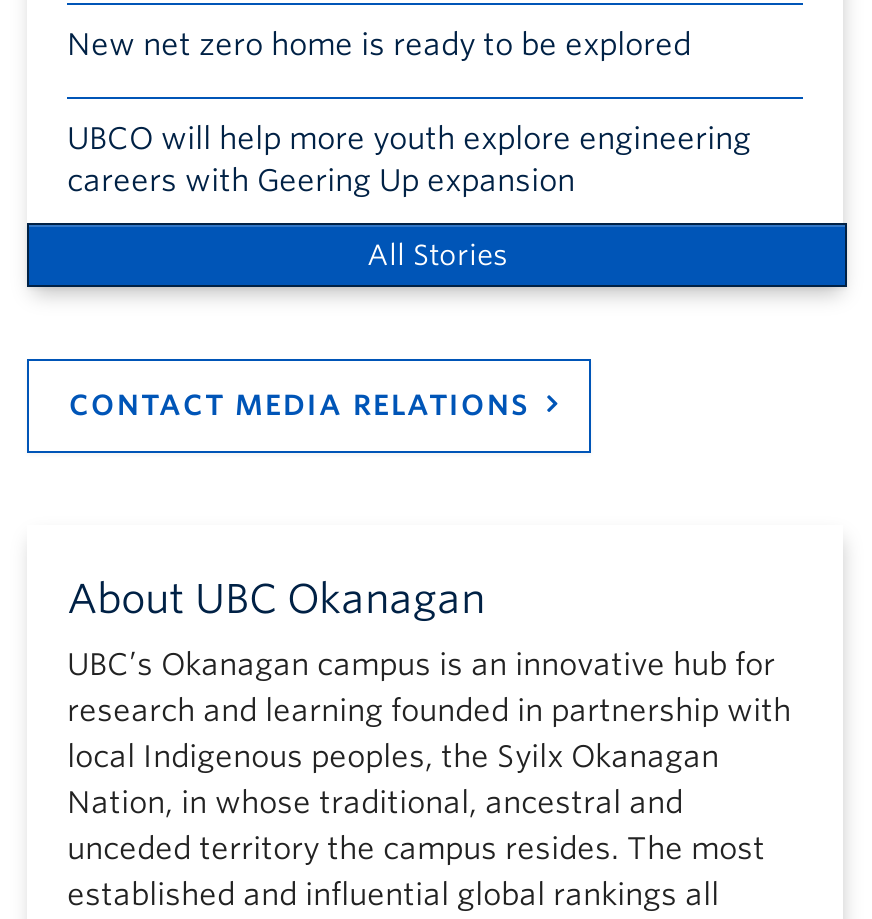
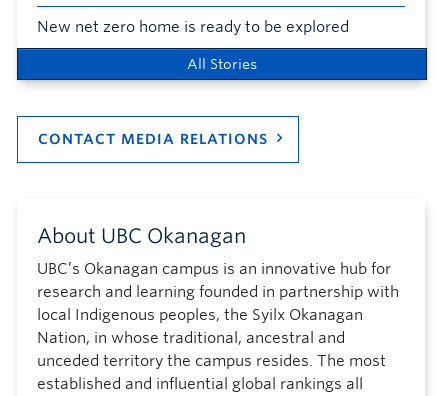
[67,121,751,199] UBCO will help more youth explore engineering | careers with Geering Up expansion -> none

